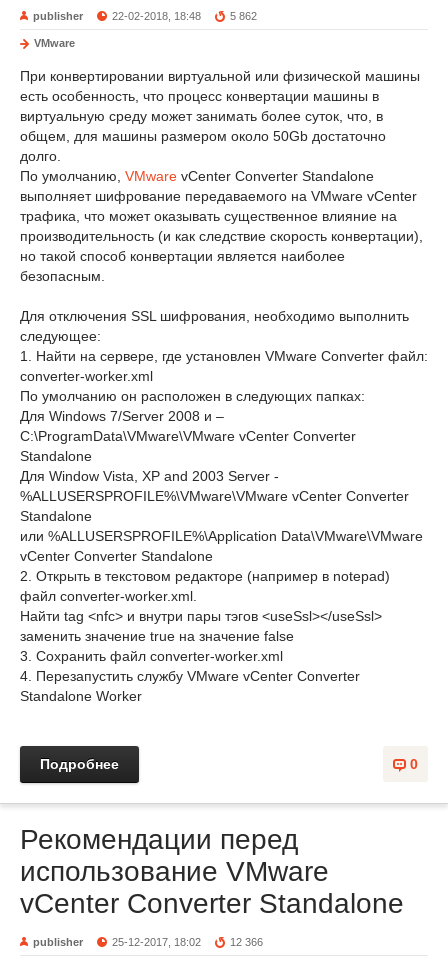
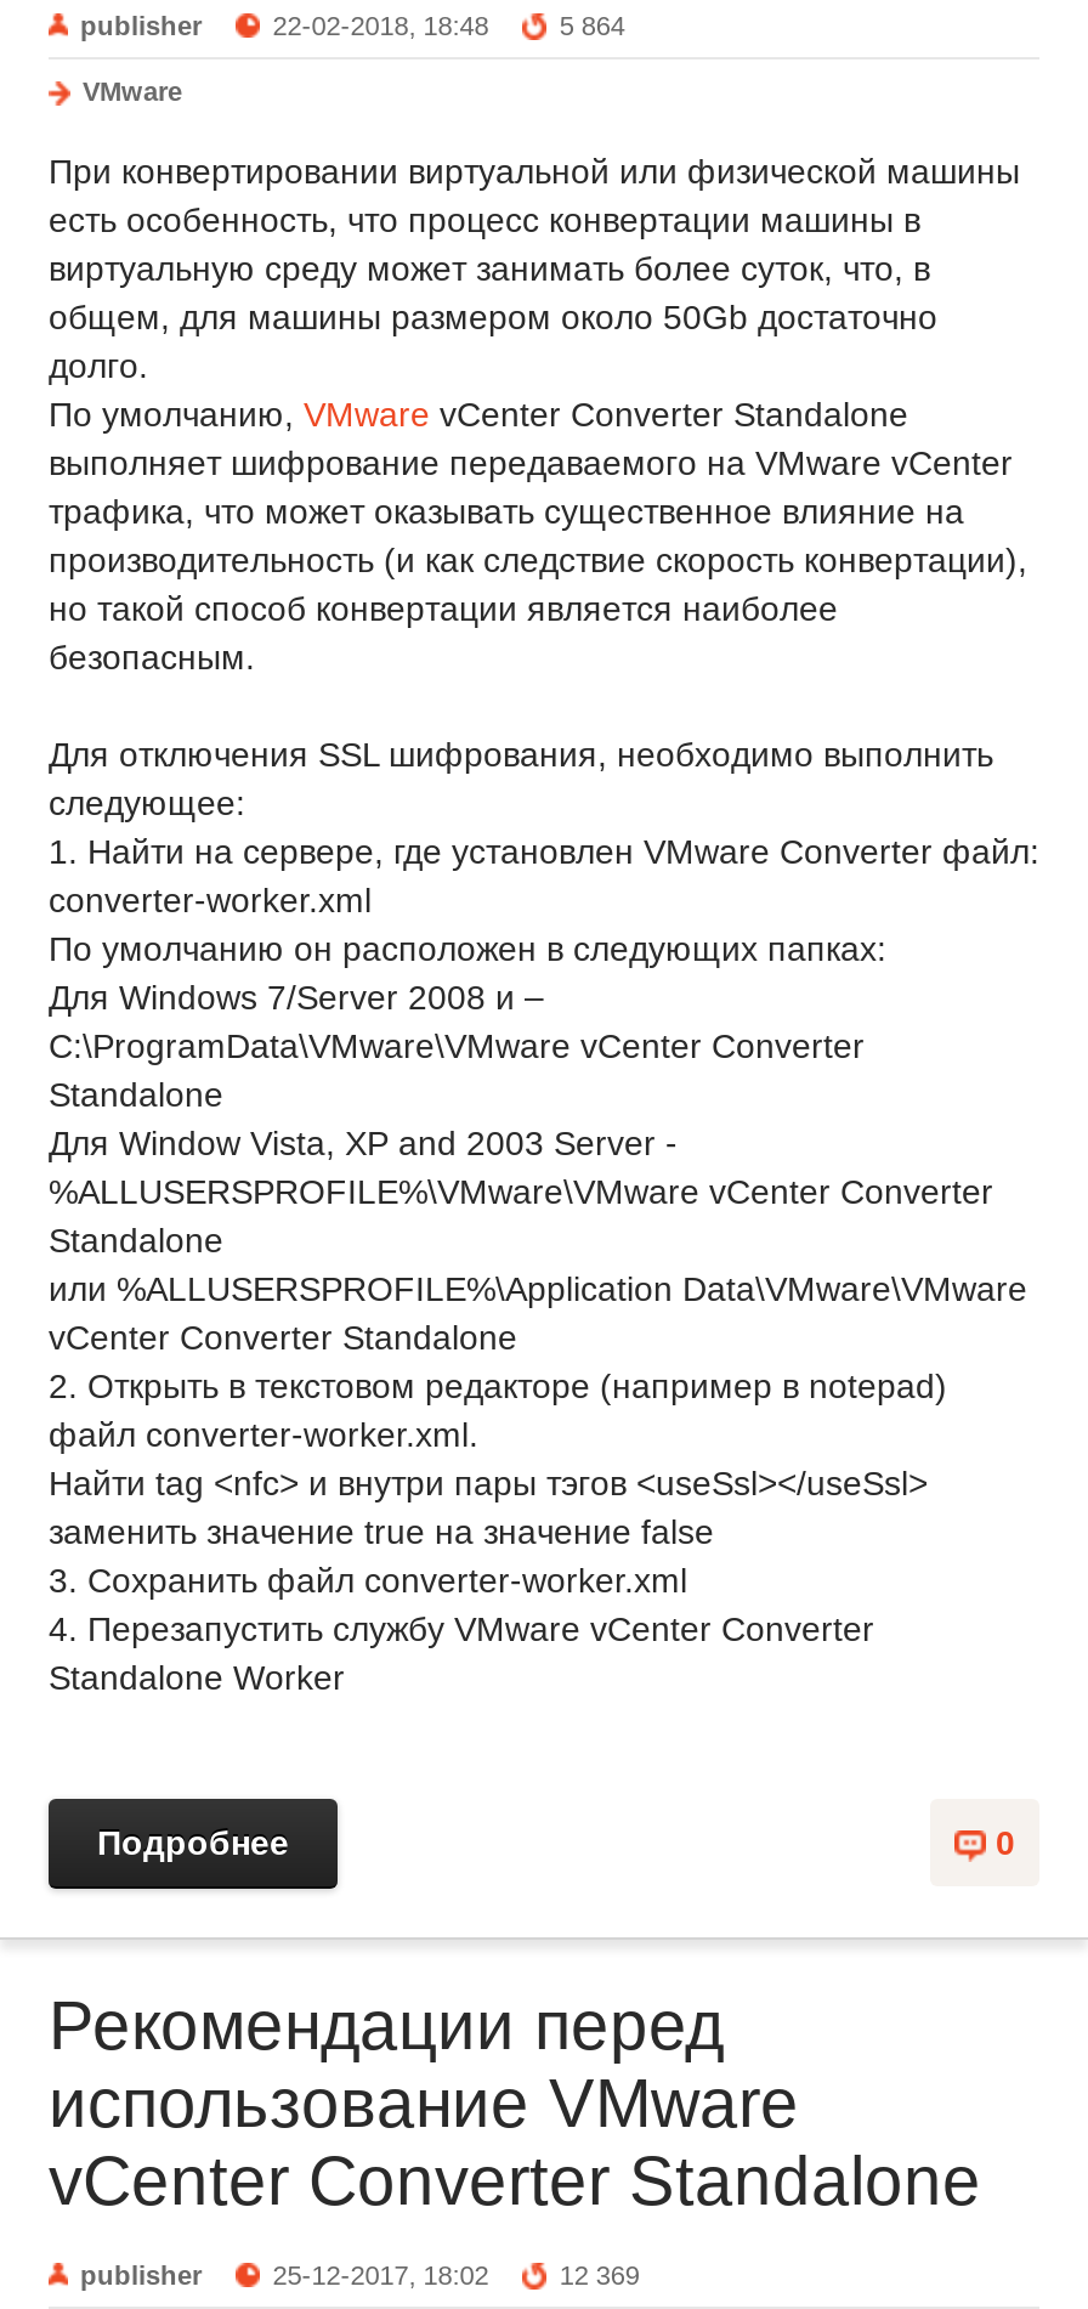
[230,10,257,22] 5 862 -> [560,11,625,40] 5 864
[230,936,263,948] 12 366 -> [560,2260,640,2290] 12 369

